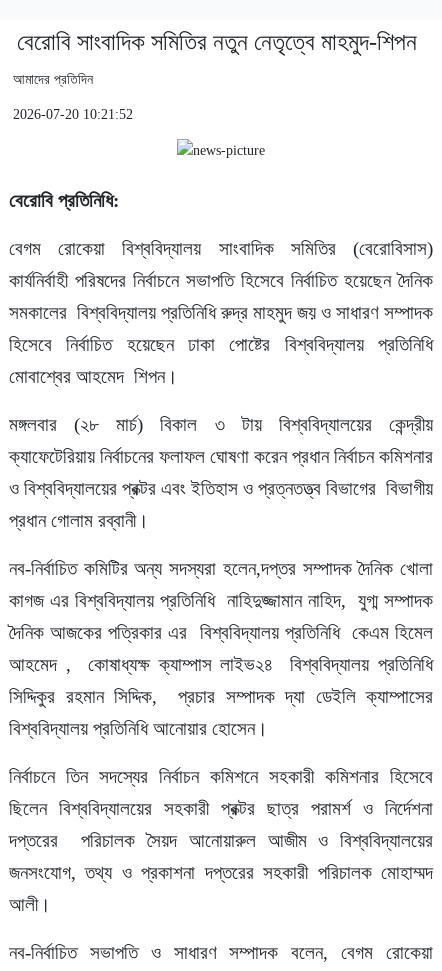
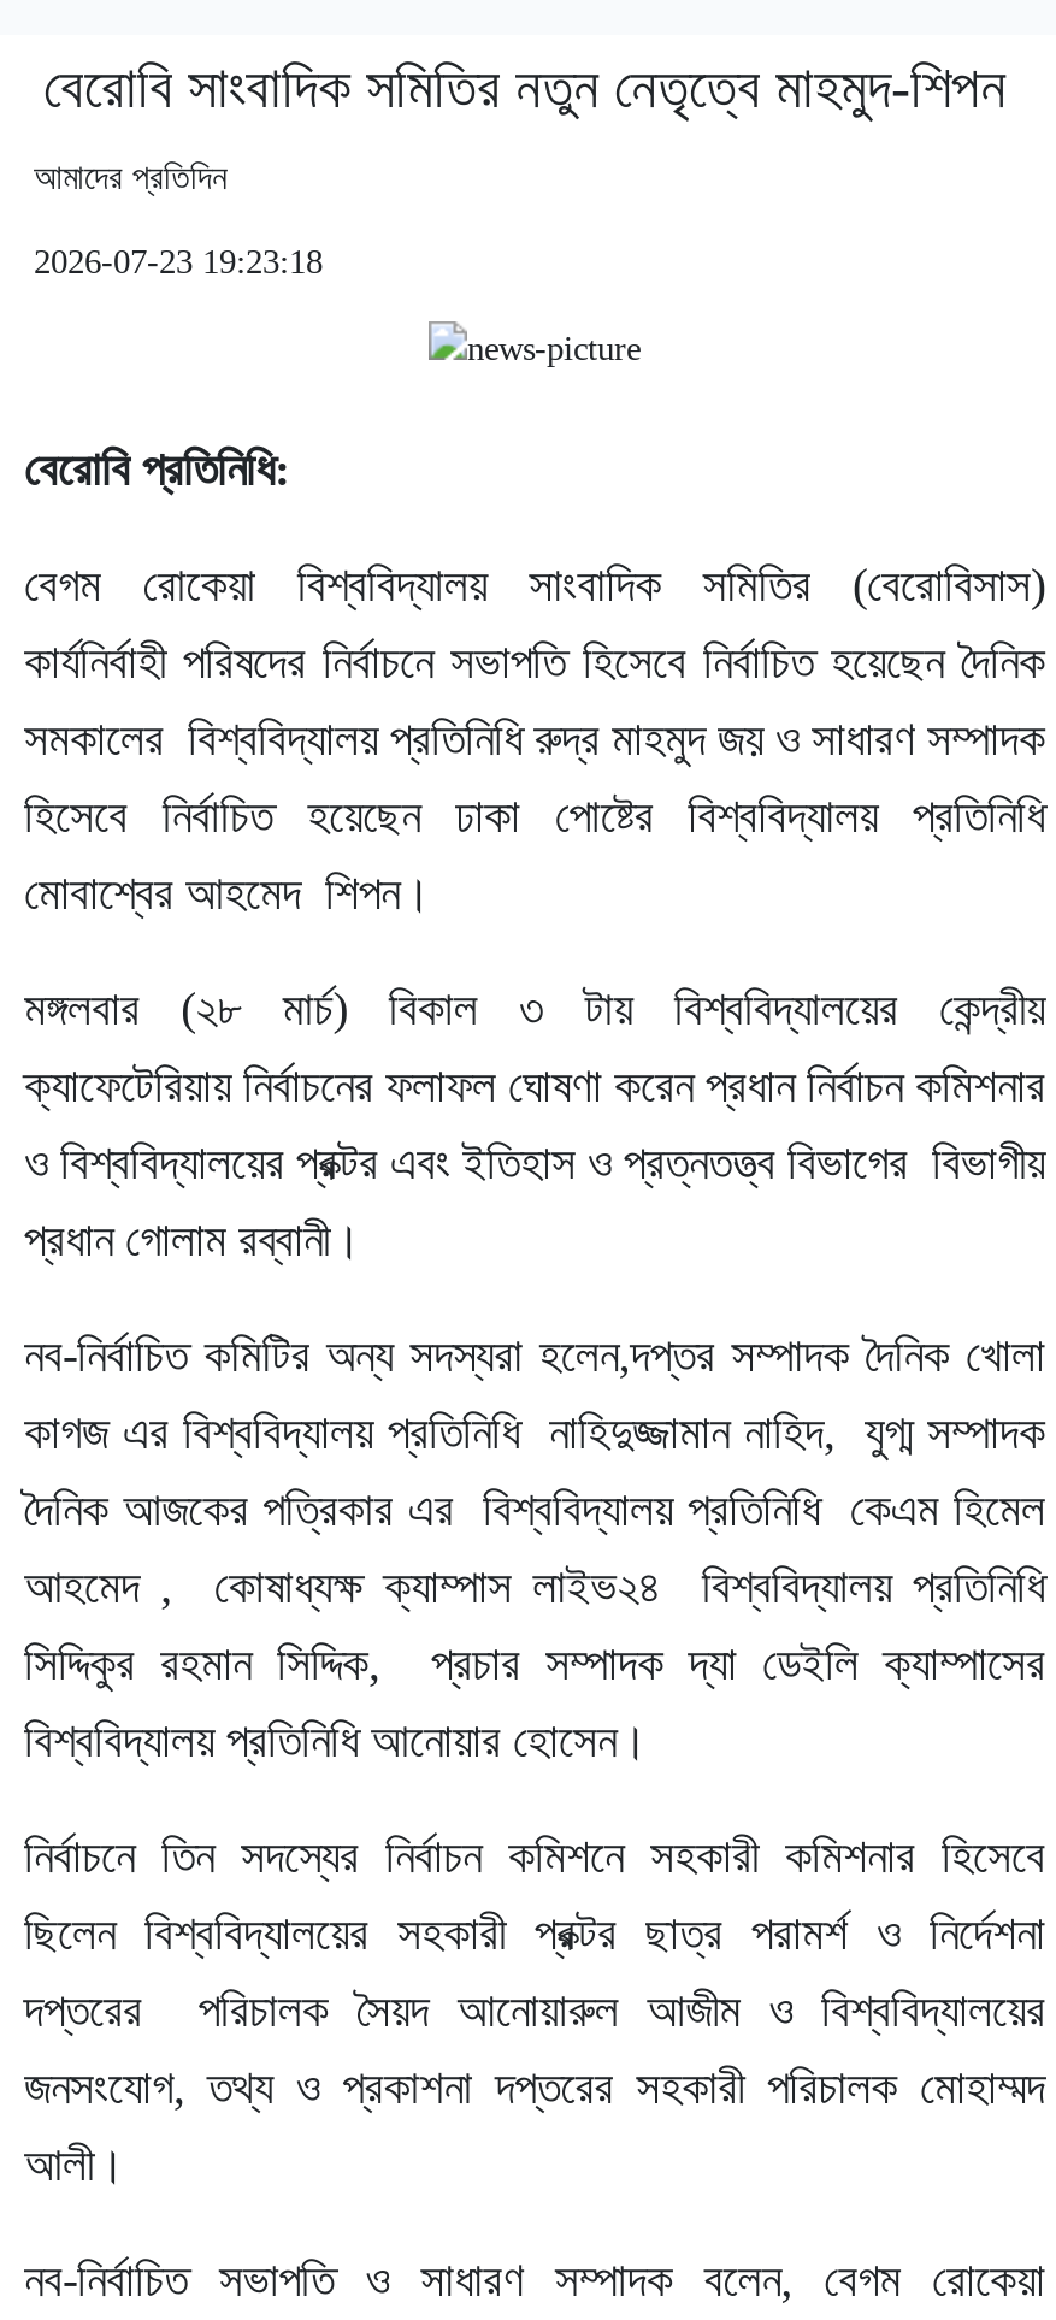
[13,106,133,122] 2026-07-20 10:21:52 -> [34,242,323,281] 2026-07-23 19:23:18

